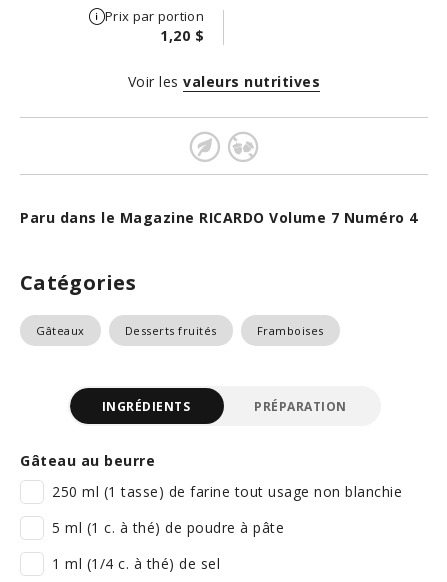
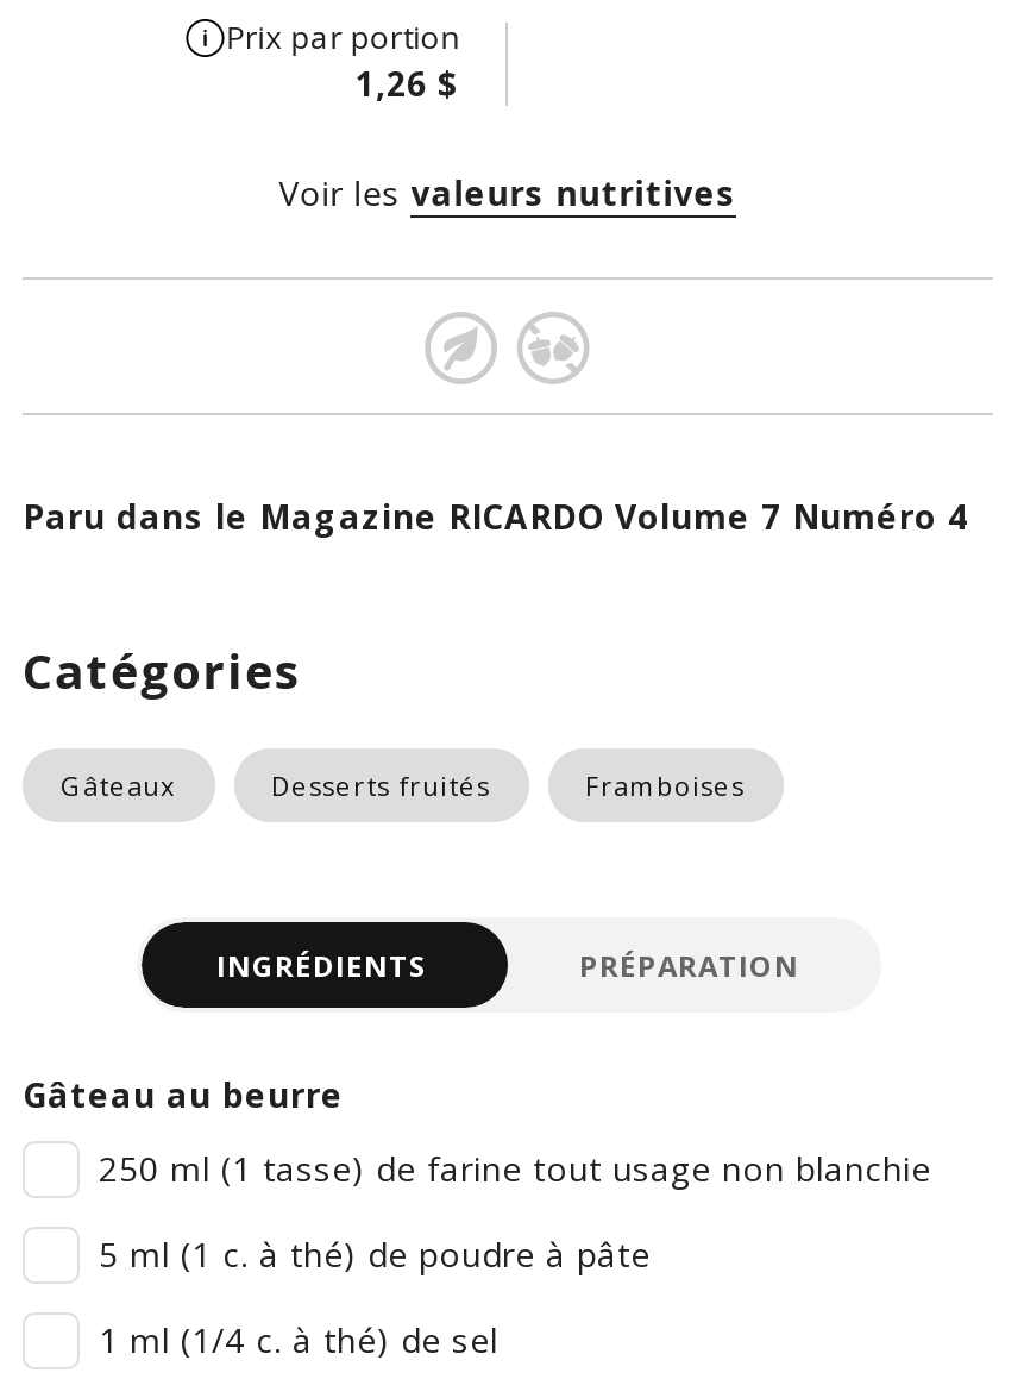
[160,26,204,45] 1,20 $ -> [356,61,460,106] 1,26 $

